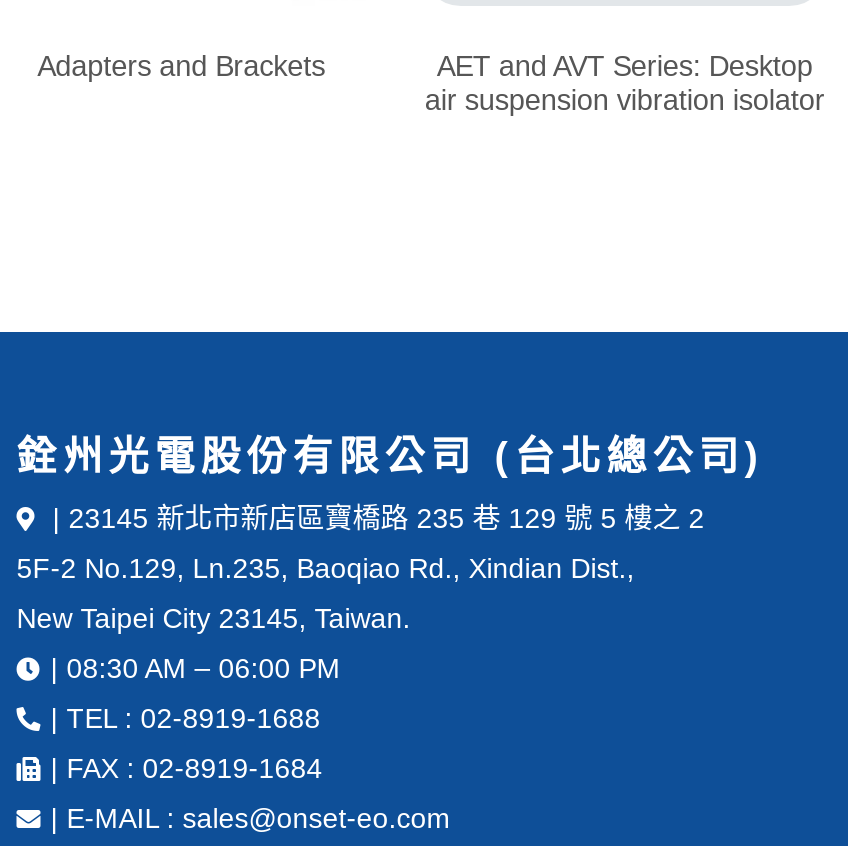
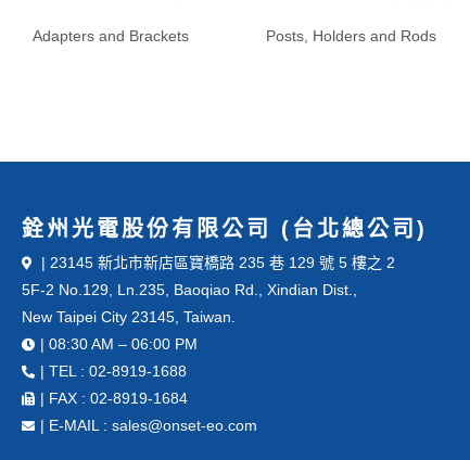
[425,49,825,115] AET and AVT Series: Desktop | air suspension vibration isolator -> [266,27,437,44] Posts, Holders and Rods

